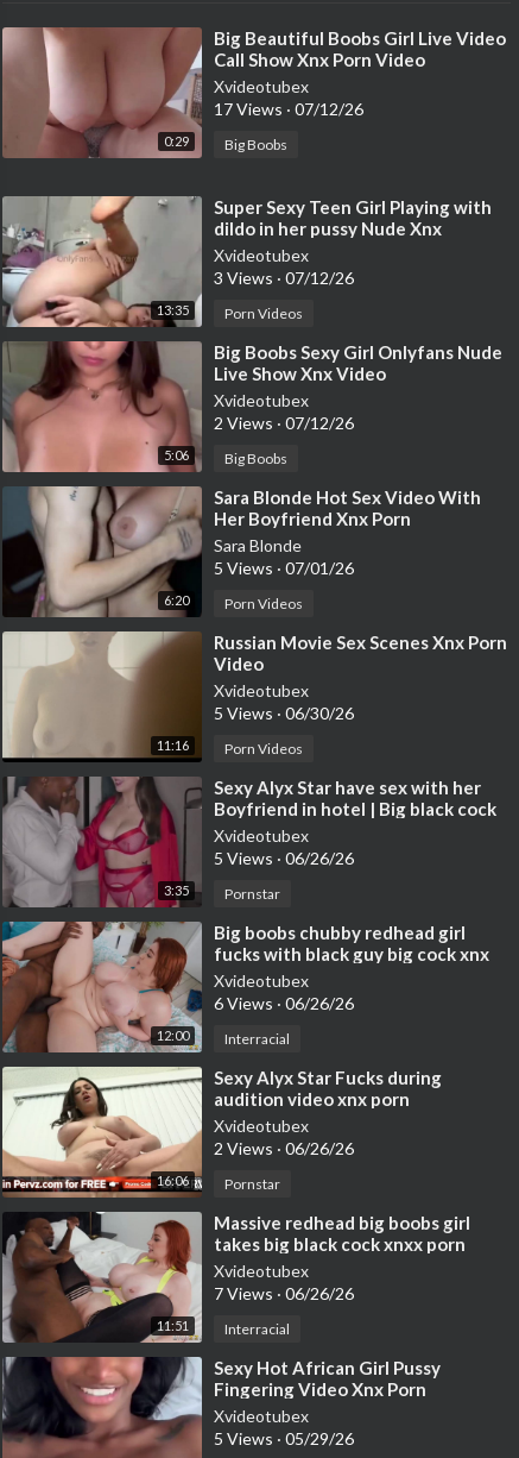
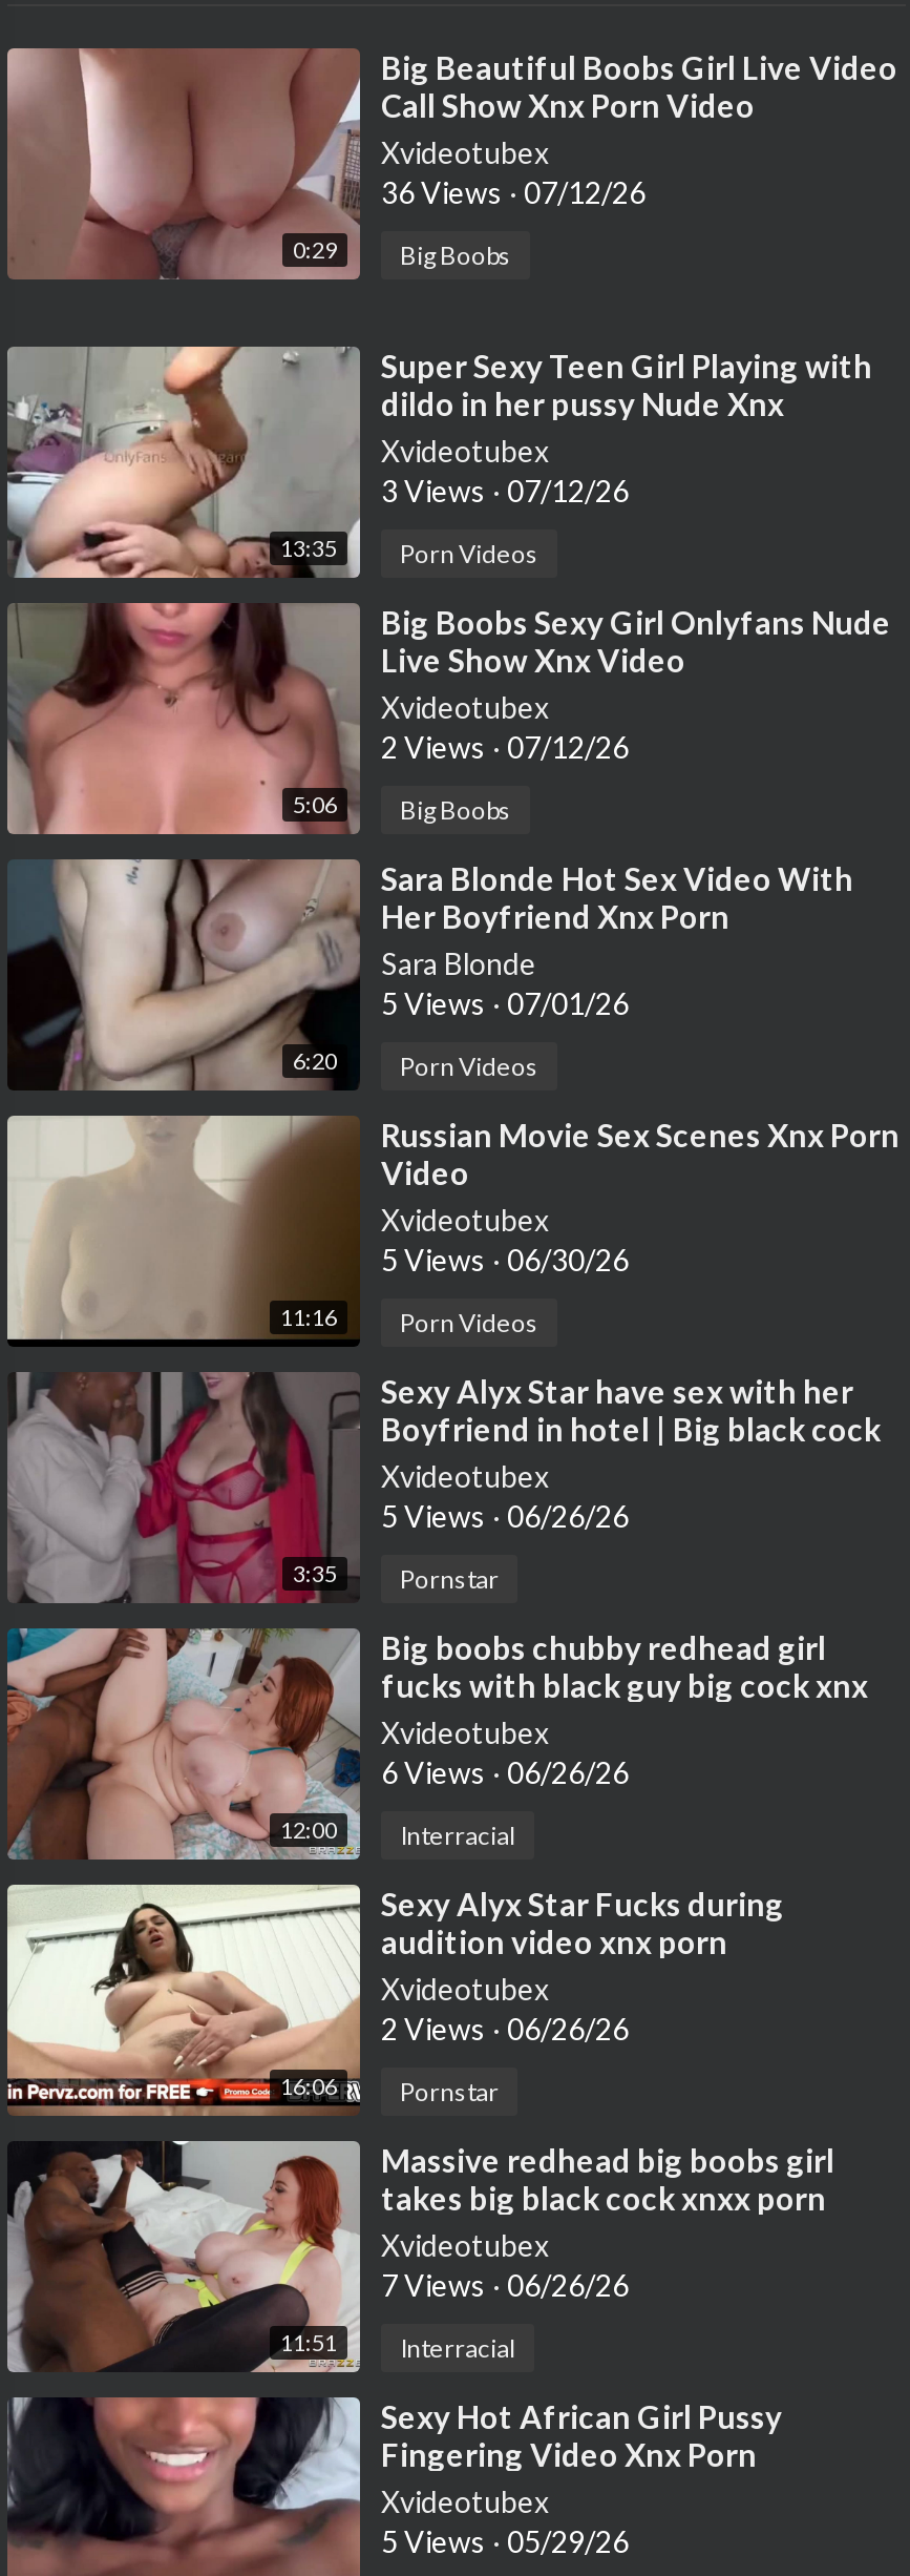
[214,99,363,120] 17 Views · 07/12/26 -> [381,175,646,211] 36 Views · 07/12/26

